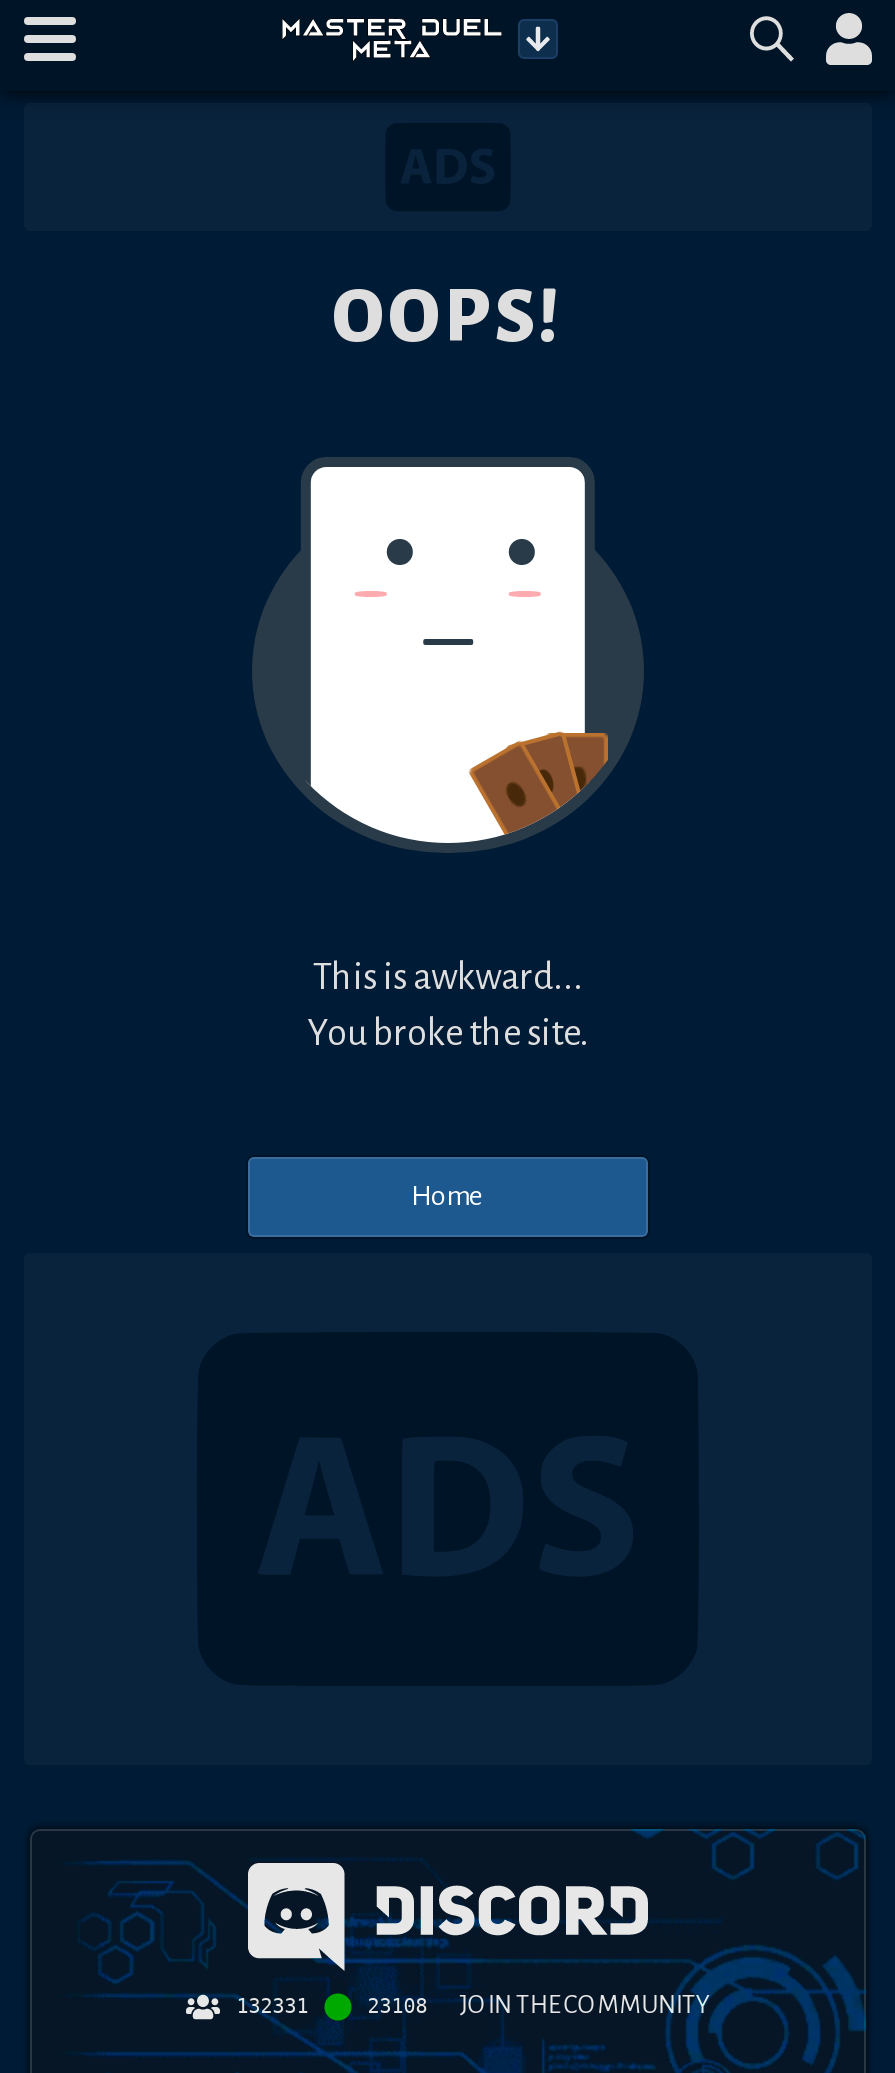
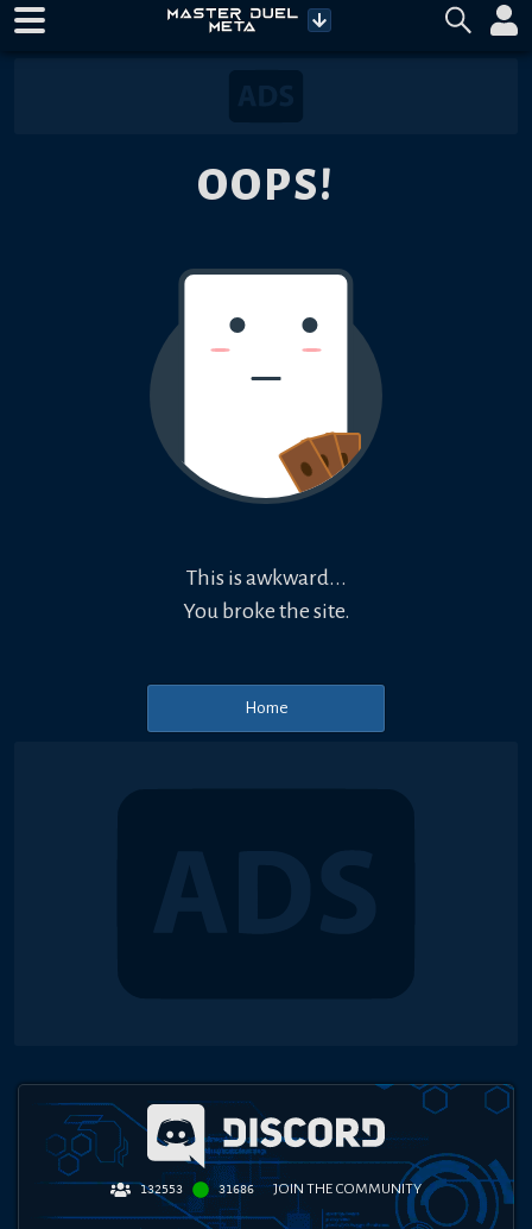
[236,1996,308,2018] 132331 -> [140,1183,183,1196] 132553
[368,1992,710,2020] 23108 JOIN THE COMMUNITY -> [218,1181,421,1197] 31686 JOIN THE COMMUNITY

